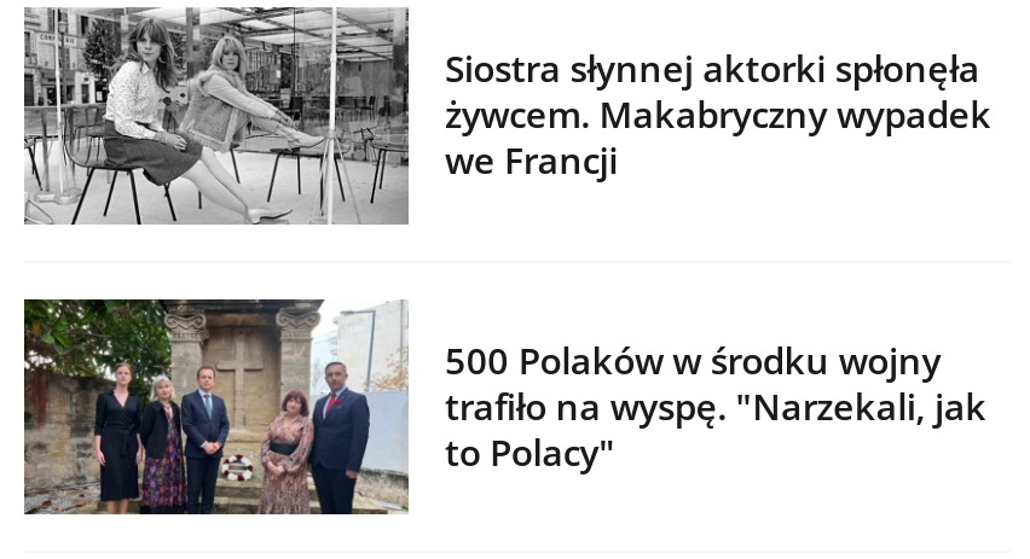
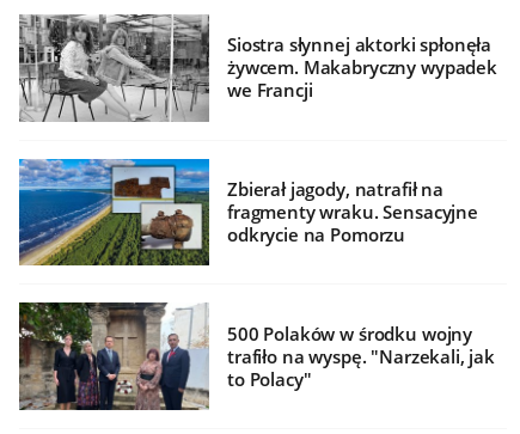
none -> [18,158,478,265] [image] | Zbierał jagody, natrafił na | fragmenty wraku. Sensacyjne | odkrycie na Pomorzu

